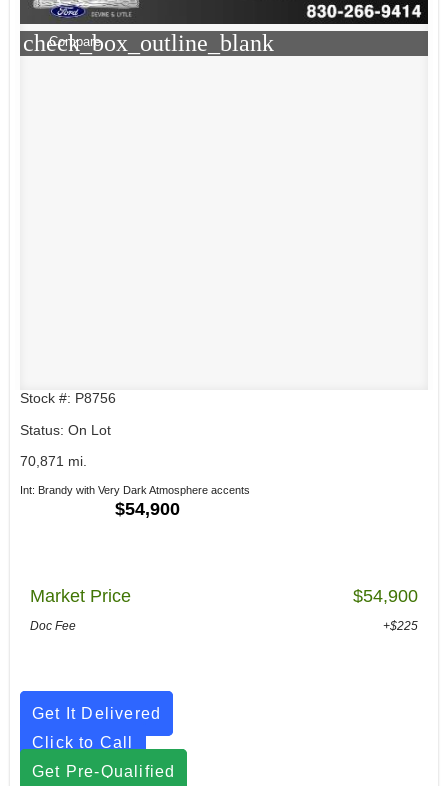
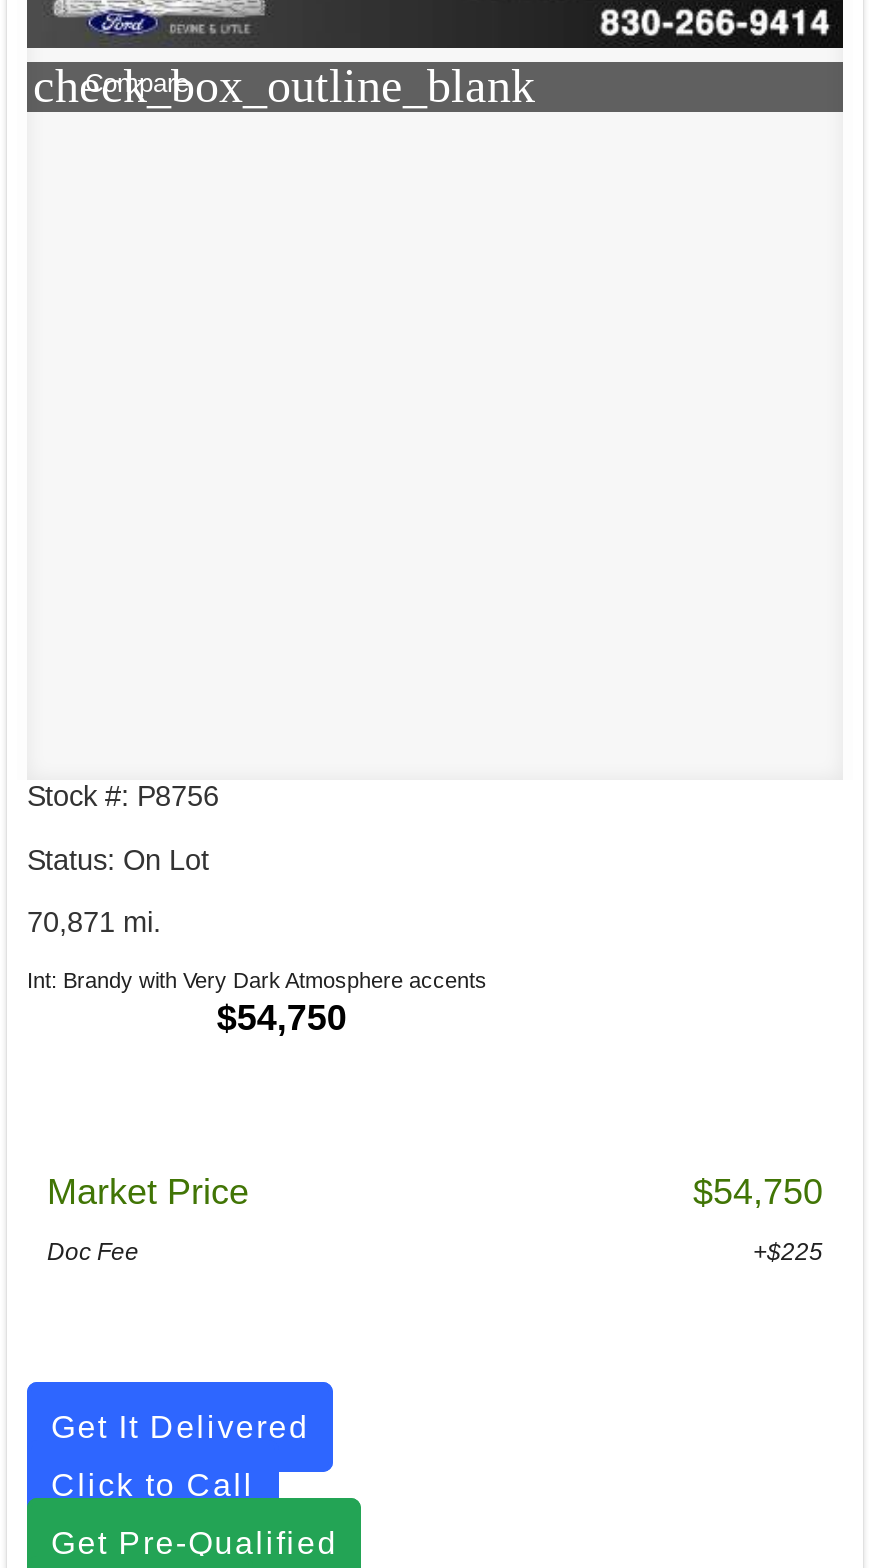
[115,498,180,518] $54,900 -> [217,997,347,1037] $54,750
[353,585,418,605] $54,900 -> [693,1171,823,1211] $54,750

